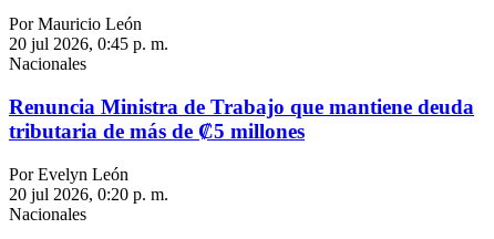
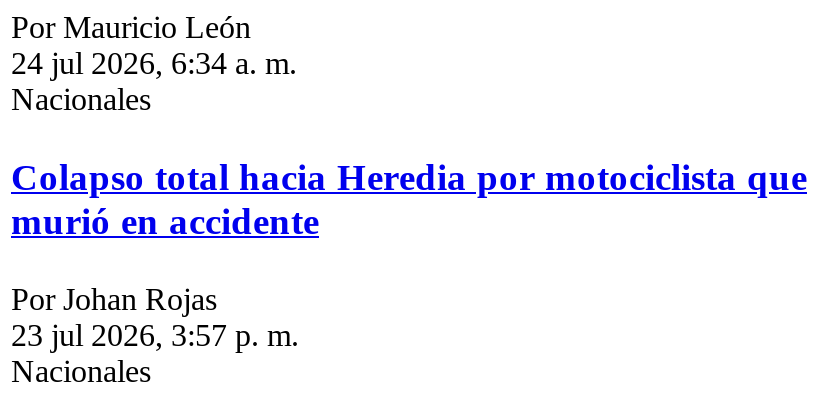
[9,34,168,53] 20 jul 2026, 0:45 p. m. -> [11,46,297,80] 24 jul 2026, 6:34 a. m.
[9,95,474,143] Renuncia Ministra de Trabajo que mantiene deuda | tributaria de más de ₡5 millones -> [11,156,807,242] Colapso total hacia Heredia por motociclista que | murió en accidente
[9,164,168,203] Por Evelyn León | 20 jul 2026, 0:20 p. m. -> [11,281,299,351] Por Johan Rojas | 23 jul 2026, 3:57 p. m.

